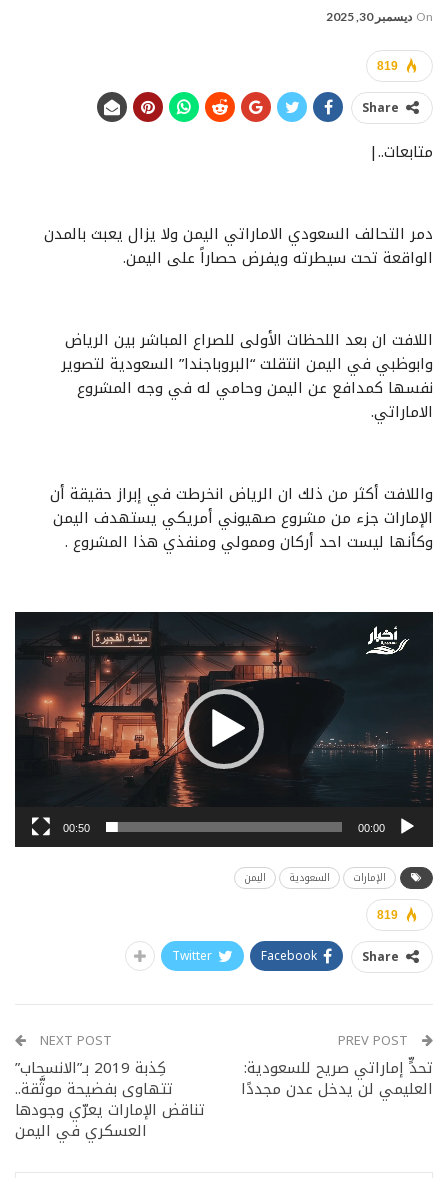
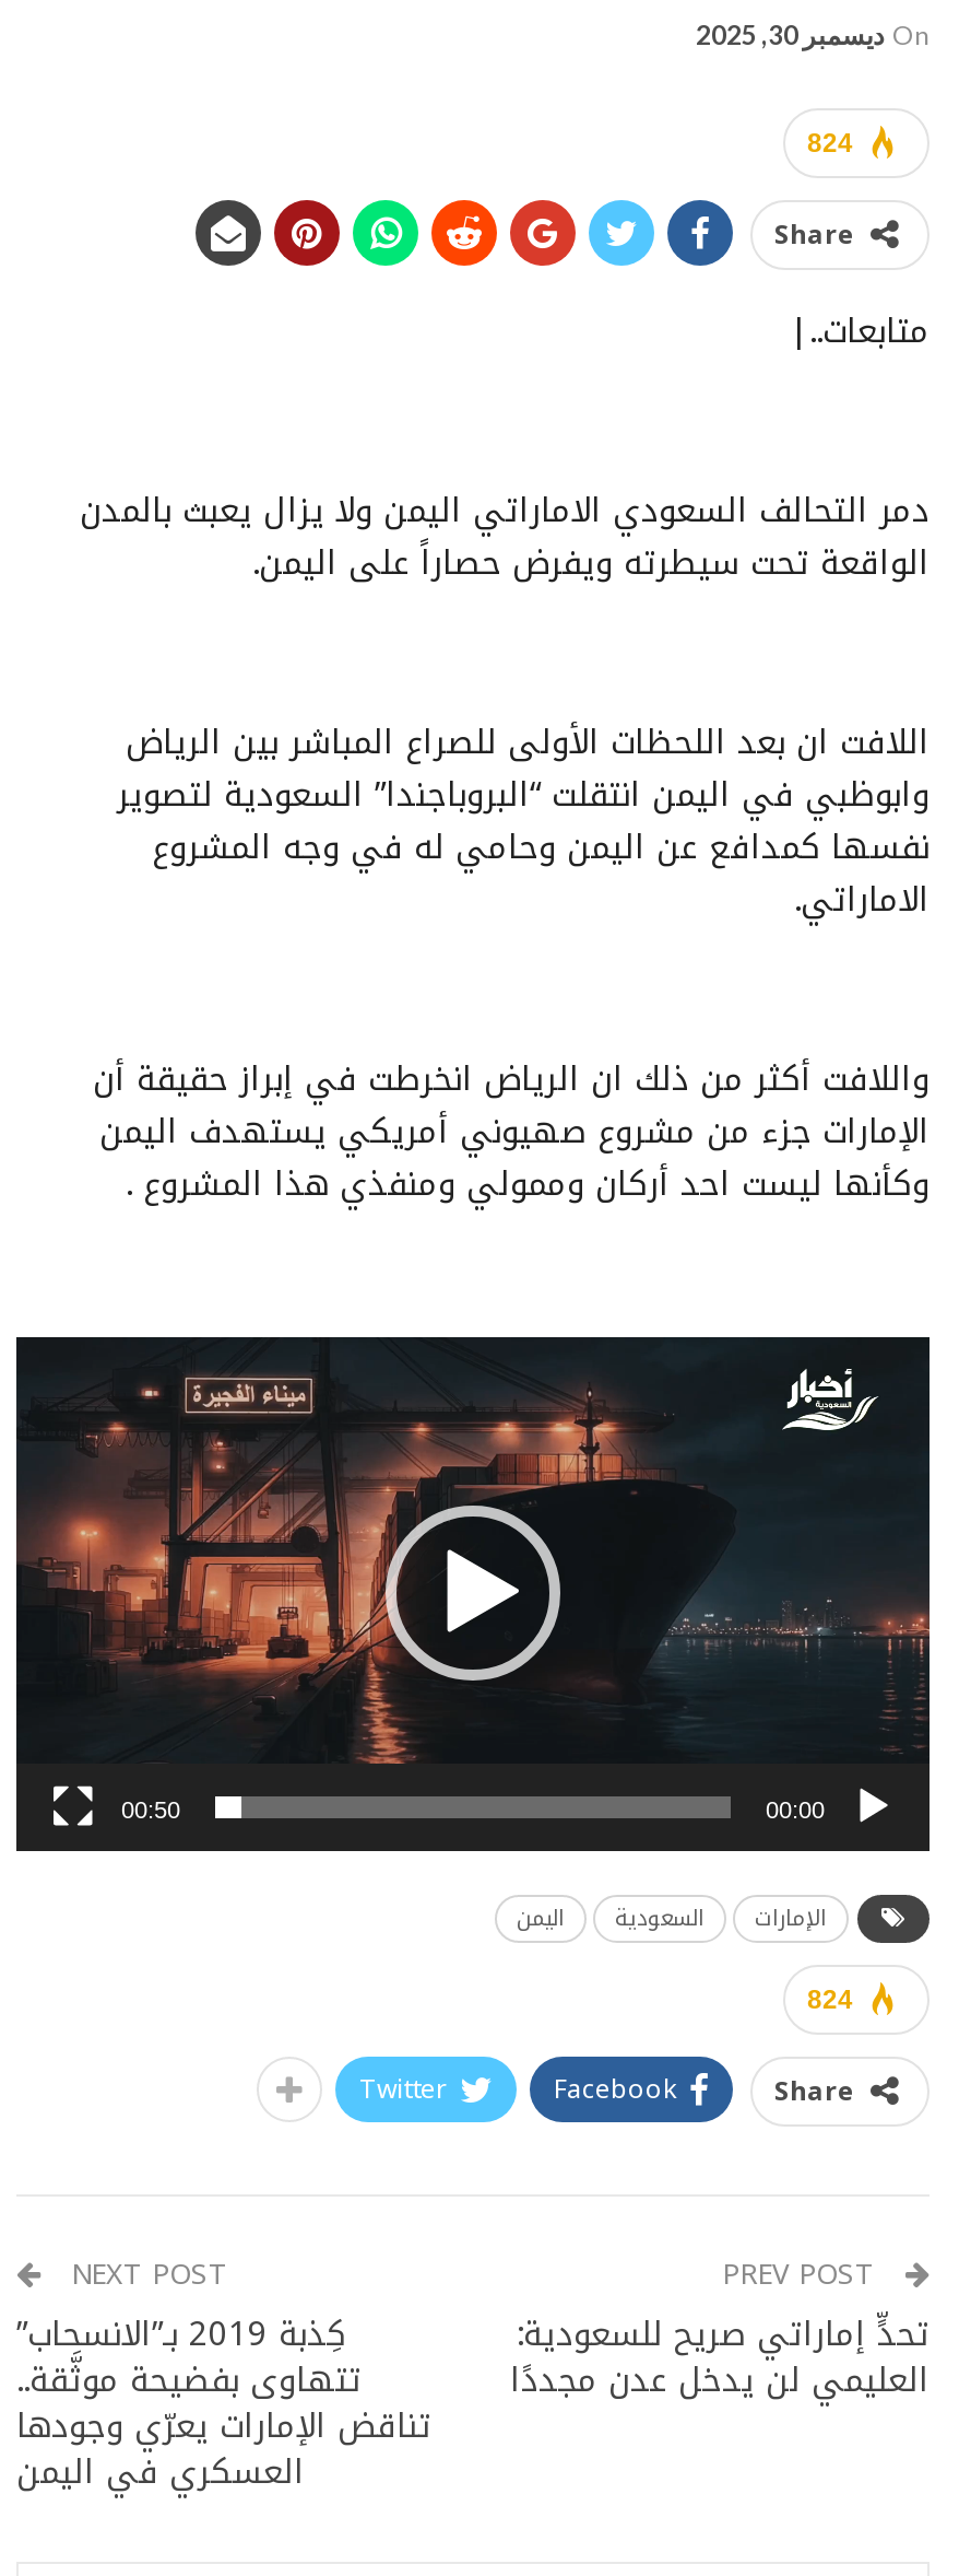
[377,59,398,73] 819 -> [807,127,853,158] 824
[377,908,398,922] 819 -> [807,1984,853,2015] 824

